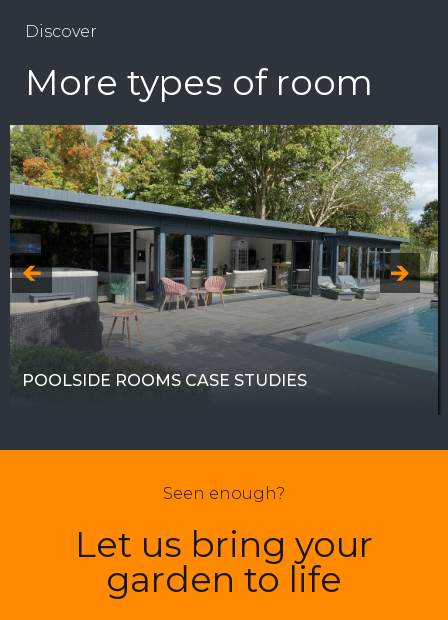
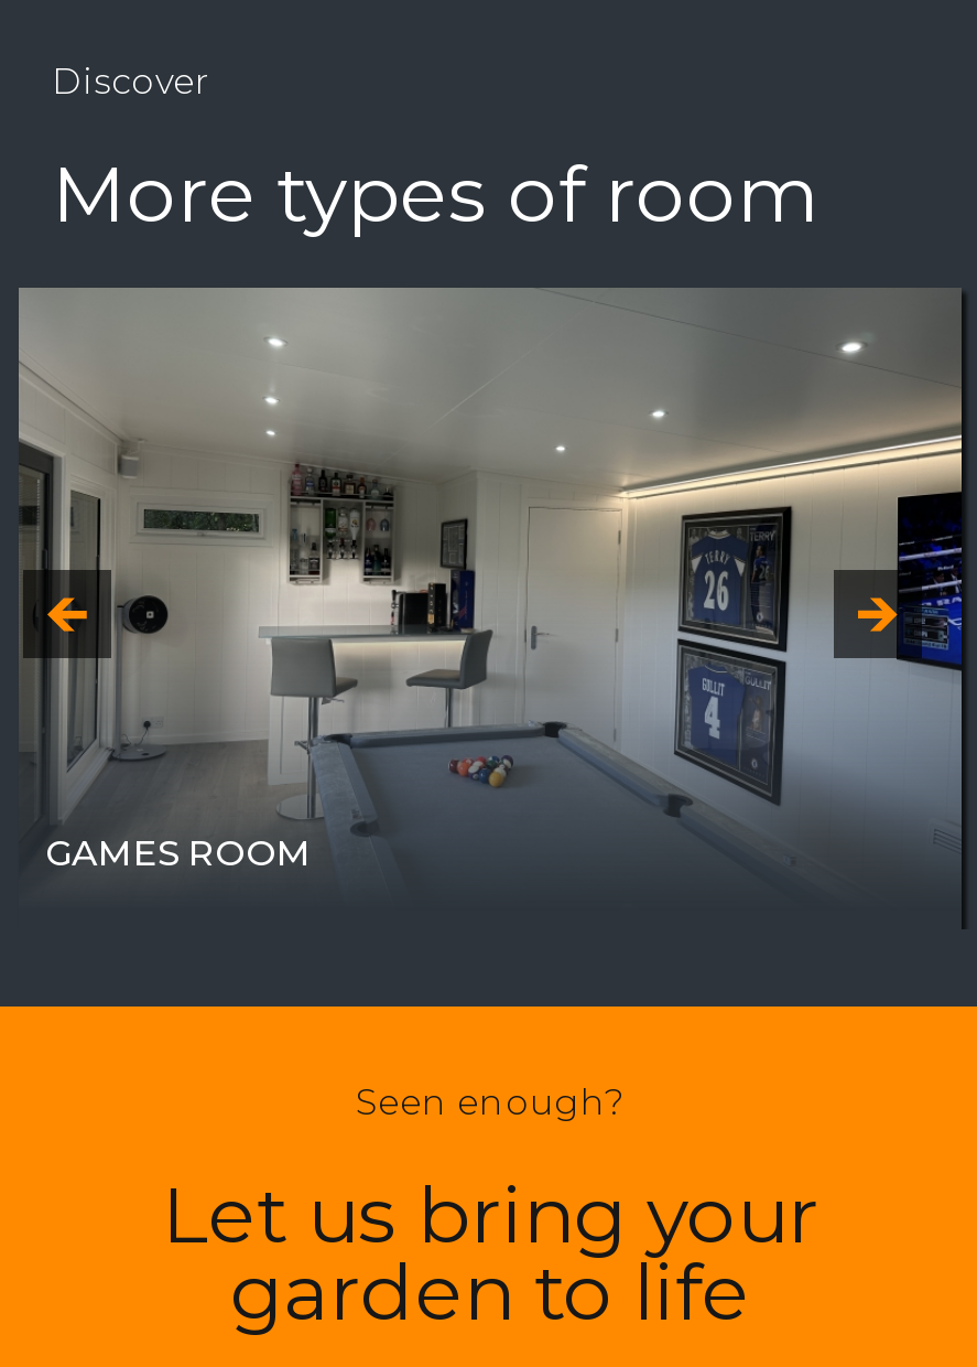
[9,125,439,390] [image] | POOLSIDE ROOMS CASE STUDIES -> [19,287,964,874] [image] | GAMES ROOM

